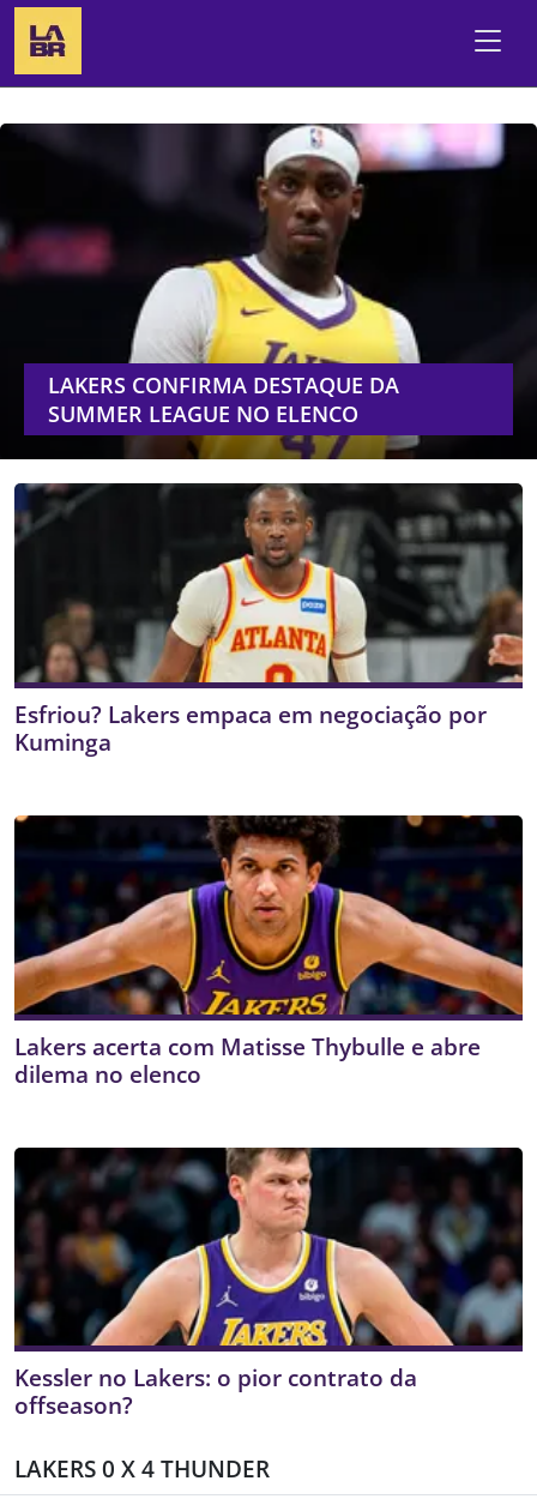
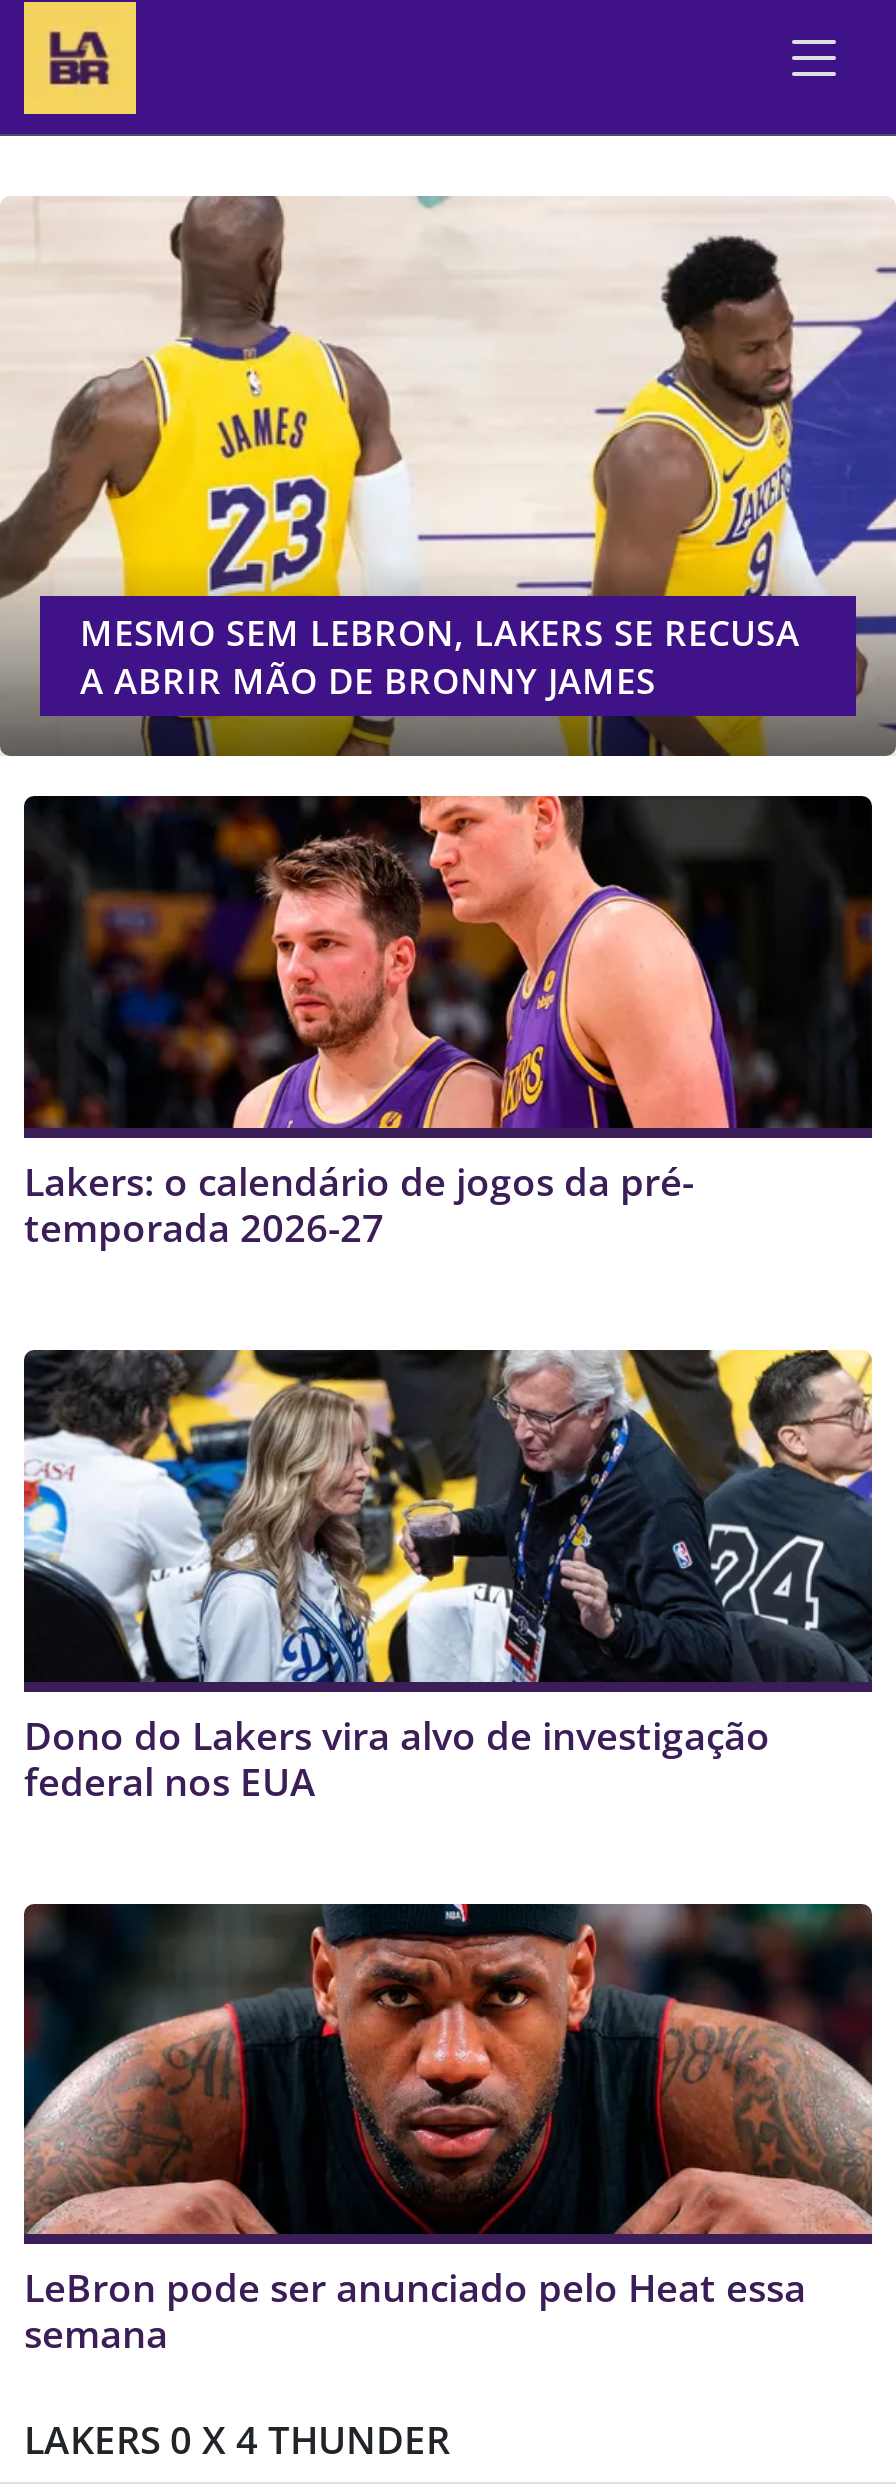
[4,122,533,460] [image] | LAKERS CONFIRMA DESTAQUE DA | SUMMER LEAGUE NO ELENCO -> [6,194,890,758] [image] | MESMO SEM LEBRON, LAKERS SE RECUSA | A ABRIR MÃO DE BRONNY JAMES
[14,482,524,758] [image] | Esfriou? Lakers empaca em negociação por | Kuminga -> [24,794,874,1254] [image] | Lakers: o calendário de jogos da pré- | temporada 2026-27
[13,814,524,1090] [image] | Lakers acerta com Matisse Thybulle e abre | dilema no elenco -> [22,1348,874,1807] [image] | Dono do Lakers vira alvo de investigação | federal nos EUA
[13,1146,524,1421] [image] | Kessler no Lakers: o pior contrato da | offseason? -> [22,1902,874,2361] [image] | LeBron pode ser anunciado pelo Heat essa | semana

